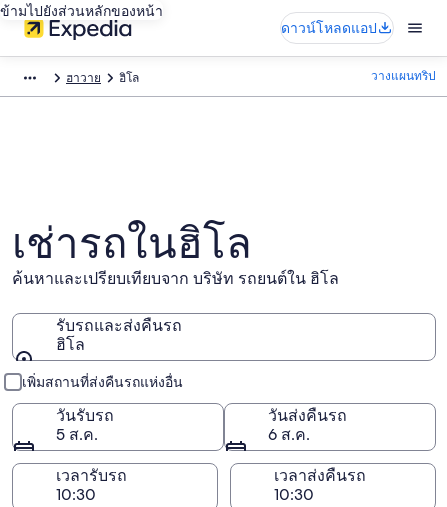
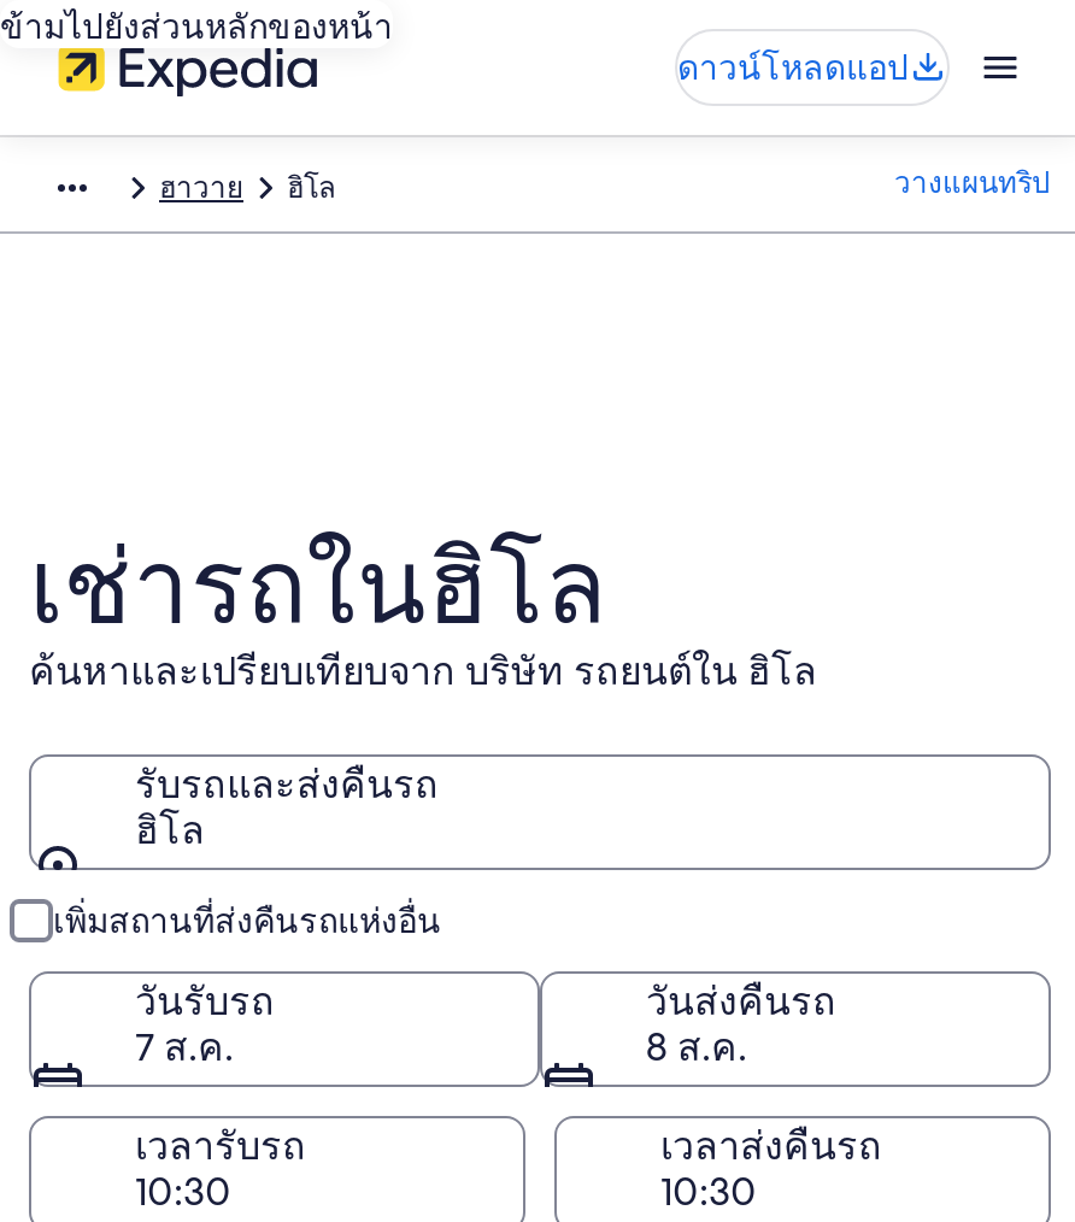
[56,424,98,445] 5 ส.ค. -> [135,1022,234,1073] 7 ส.ค.
[268,424,310,445] 6 ส.ค. -> [646,1022,747,1073] 8 ส.ค.

